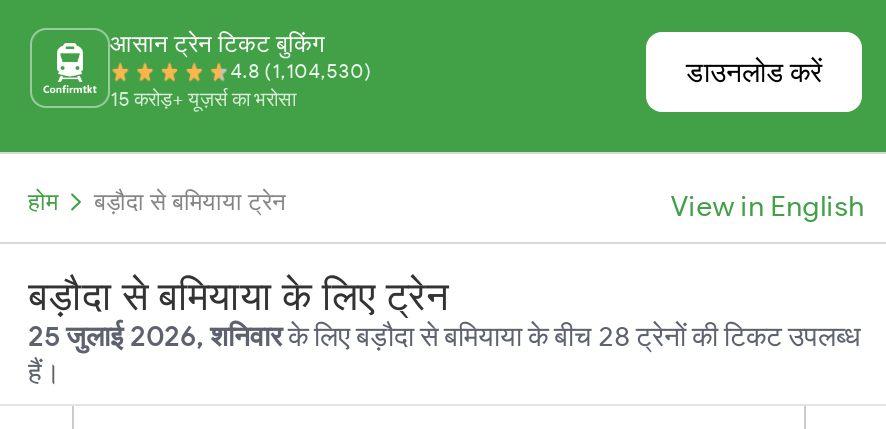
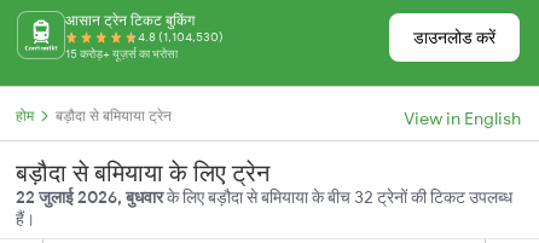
[28,318,860,354] 25 जुलाई 2026, शनिवारके लिए बड़ौदा से बमियाया के बीच 28 ट्रेनों की टिकट उपलब्ध -> [16,186,512,208] 22 जुलाई 2026, बुधवारके लिए बड़ौदा से बमियाया के बीच 32 ट्रेनों की टिकट उपलब्ध

